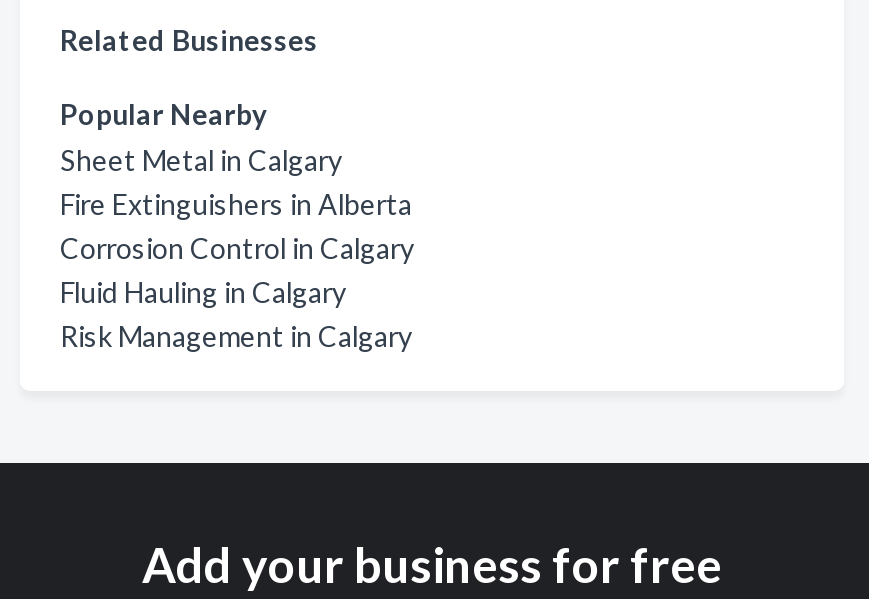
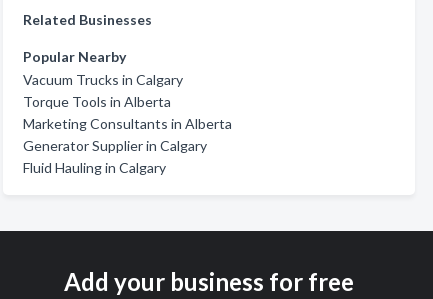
[60,143,414,265] Sheet Metal in Calgary | Fire Extinguishers in Alberta | Corrosion Control in Calgary -> [23,71,232,154] Vacuum Trucks in Calgary | Torque Tools in Alberta | Marketing Consultants in Alberta | Generator Supplier in Calgary
moved [60,275,346,309] -> [23,159,166,176]: Fluid Hauling in Calgary
[60,319,412,353] Risk Management in Calgary -> none

